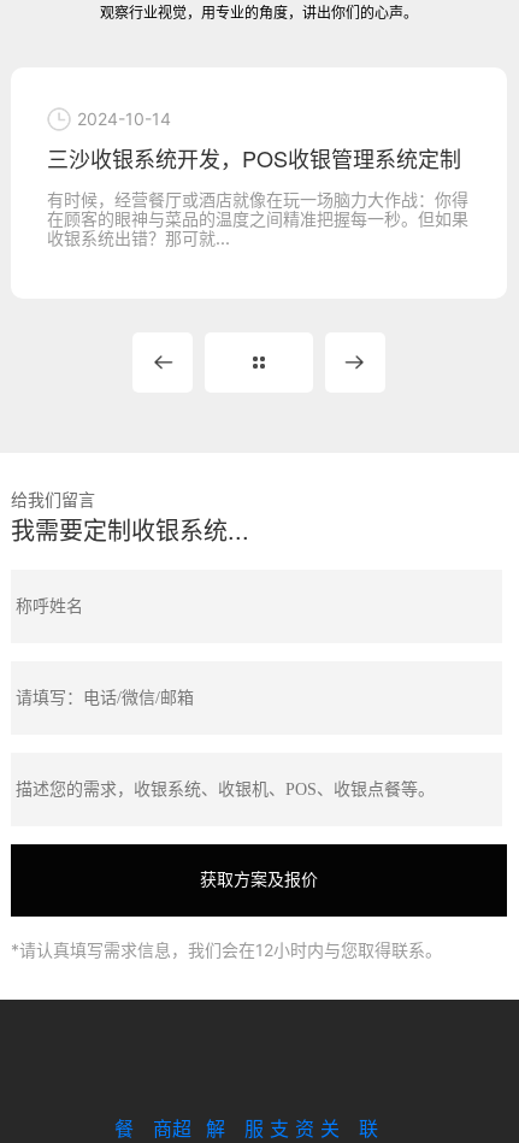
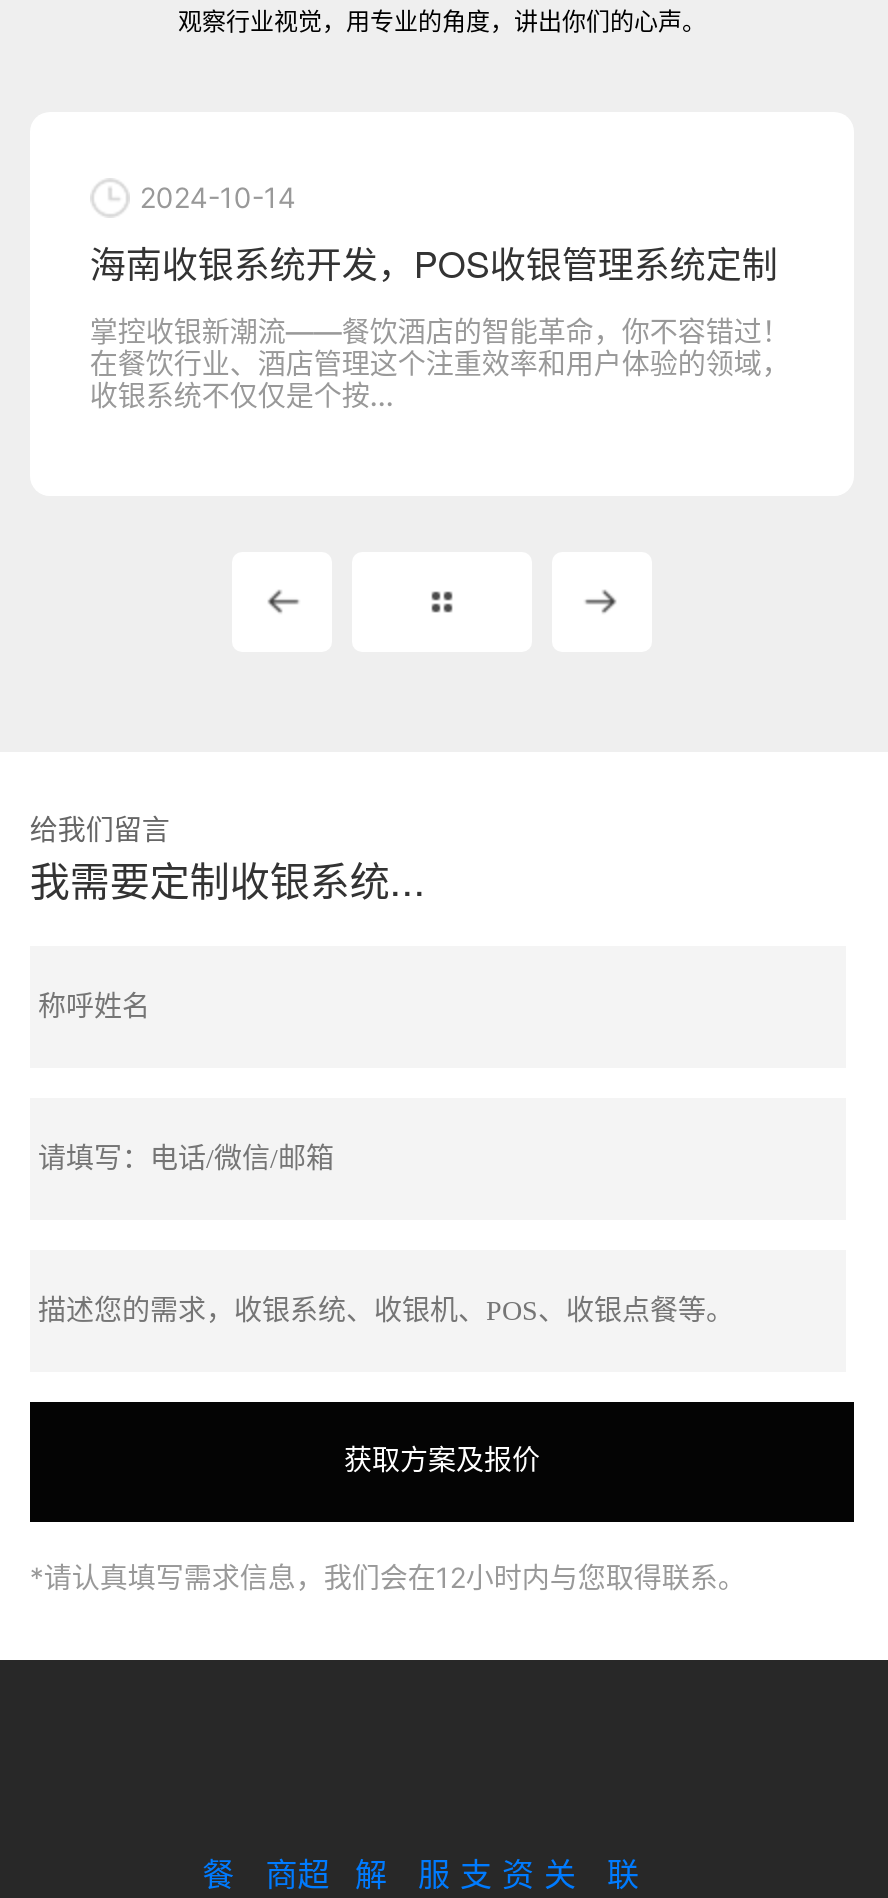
[47,143,461,174] 三沙收银系统开发，POS收银管理系统定制 -> [90,237,778,289] 海南收银系统开发，POS收银管理系统定制
[47,190,468,249] 有时候，经营餐厅或酒店就像在玩一场脑力大作战：你得 | 在顾客的眼神与菜品的温度之间精准把握每一秒。但如果 | 收银系统出错？那可就... -> [90,315,790,413] 掌控收银新潮流——餐饮酒店的智能革命，你不容错过！ | 在餐饮行业、酒店管理这个注重效率和用户体验的领域， | 收银系统不仅仅是个按...

